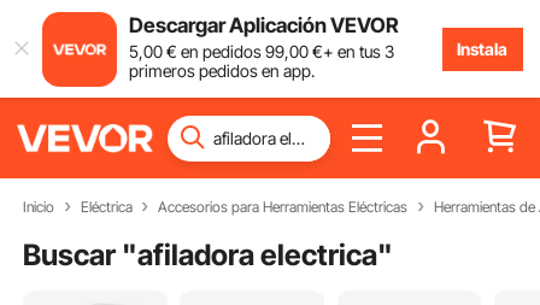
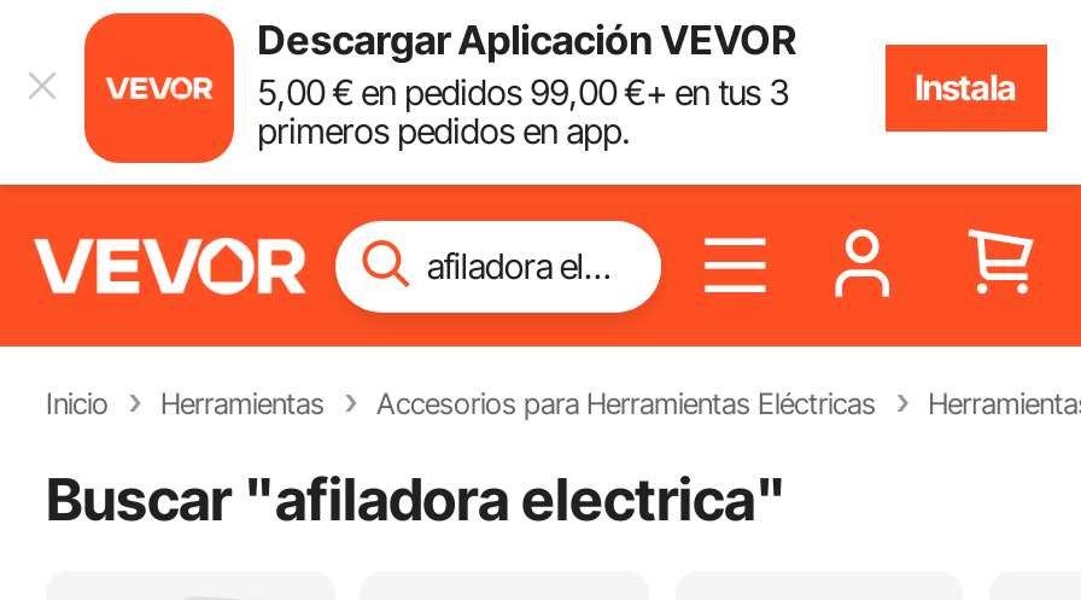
[80,198,132,216] Eléctrica -> [161,385,325,421] Herramientas

